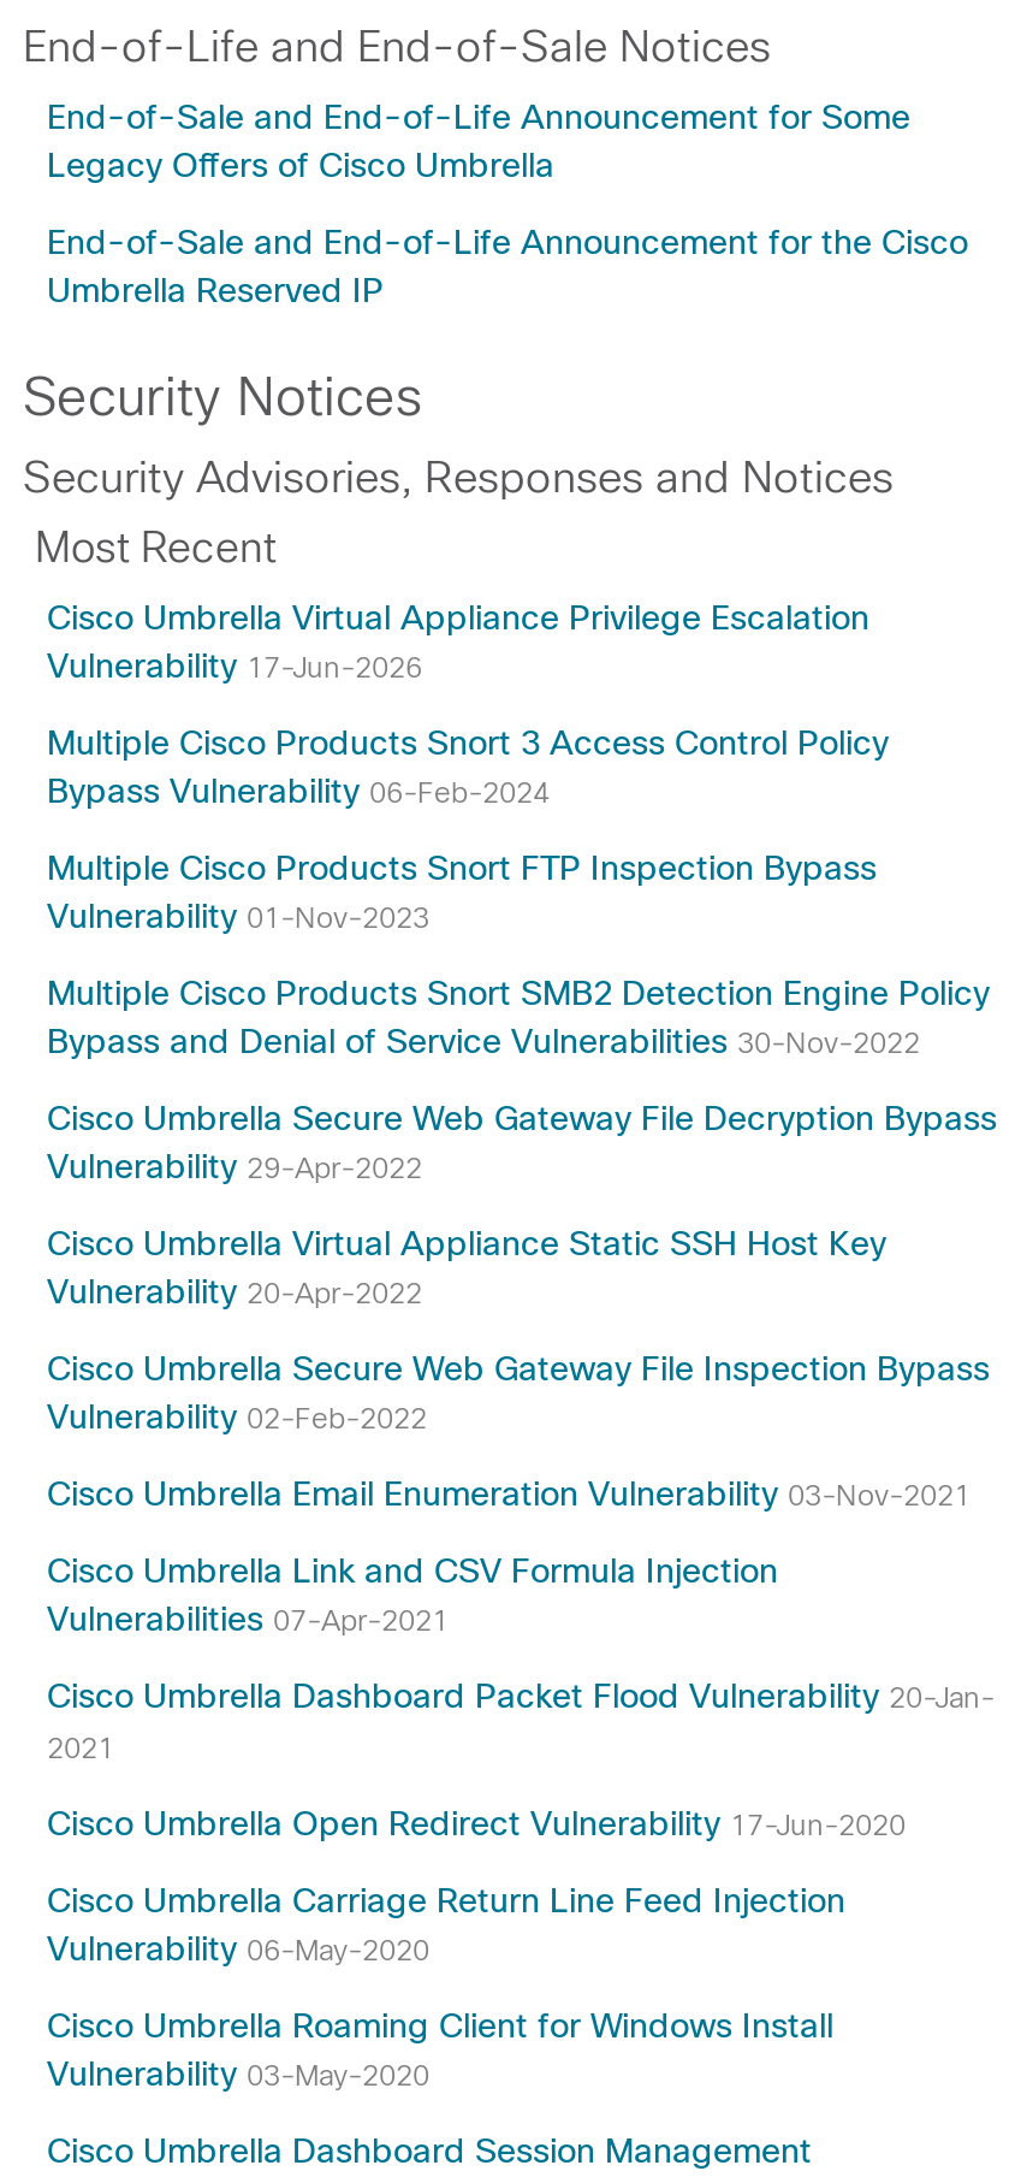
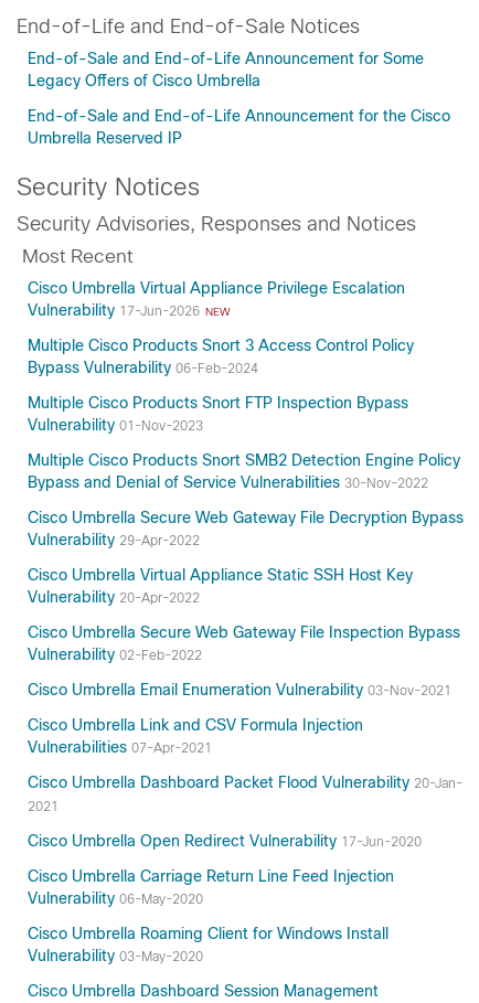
[47,646,422,685] Vulnerability 17-Jun-2026 -> [28,301,231,319] Vulnerability 17-Jun-2026 NEW

